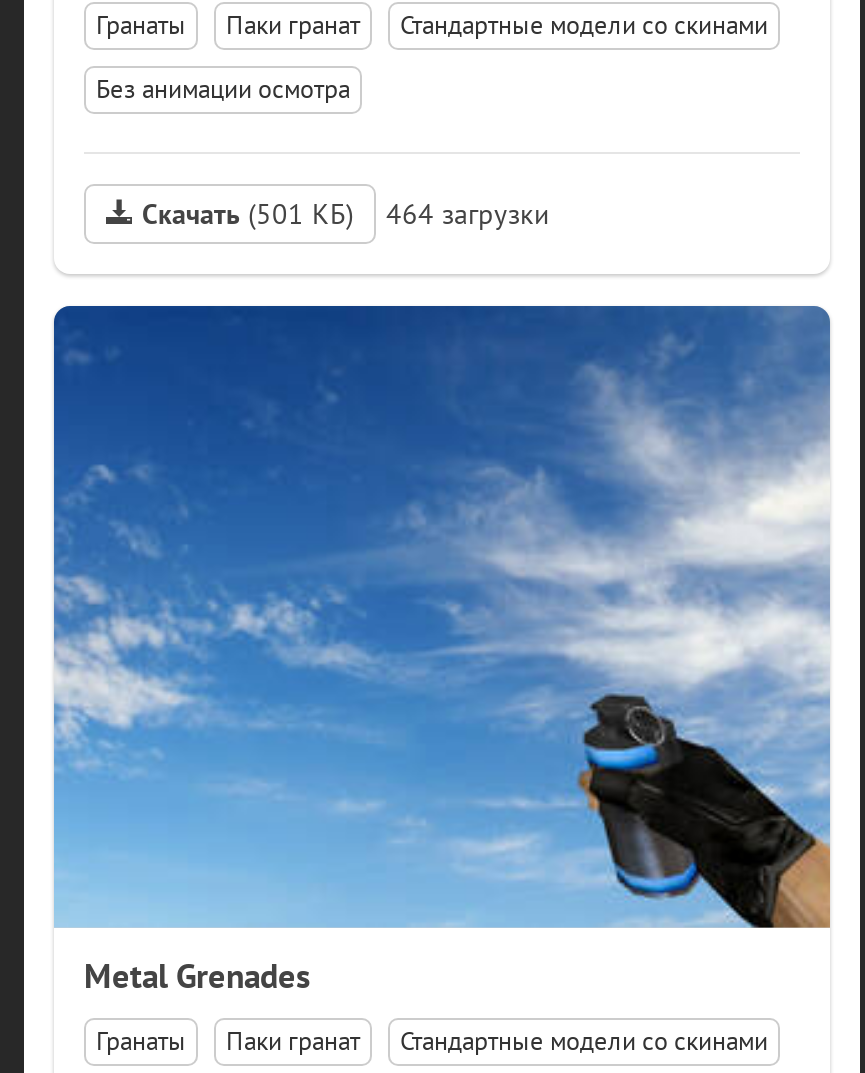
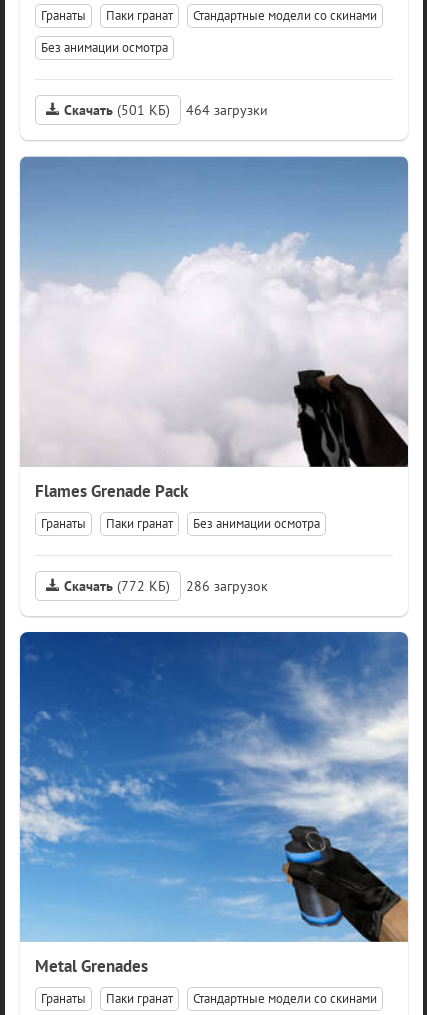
none -> [20,157,409,595] [image] | Flames Grenade Pack | Гранаты | Паки гранат | Без анимации осмотра | Скачать (772 КБ) | 286

